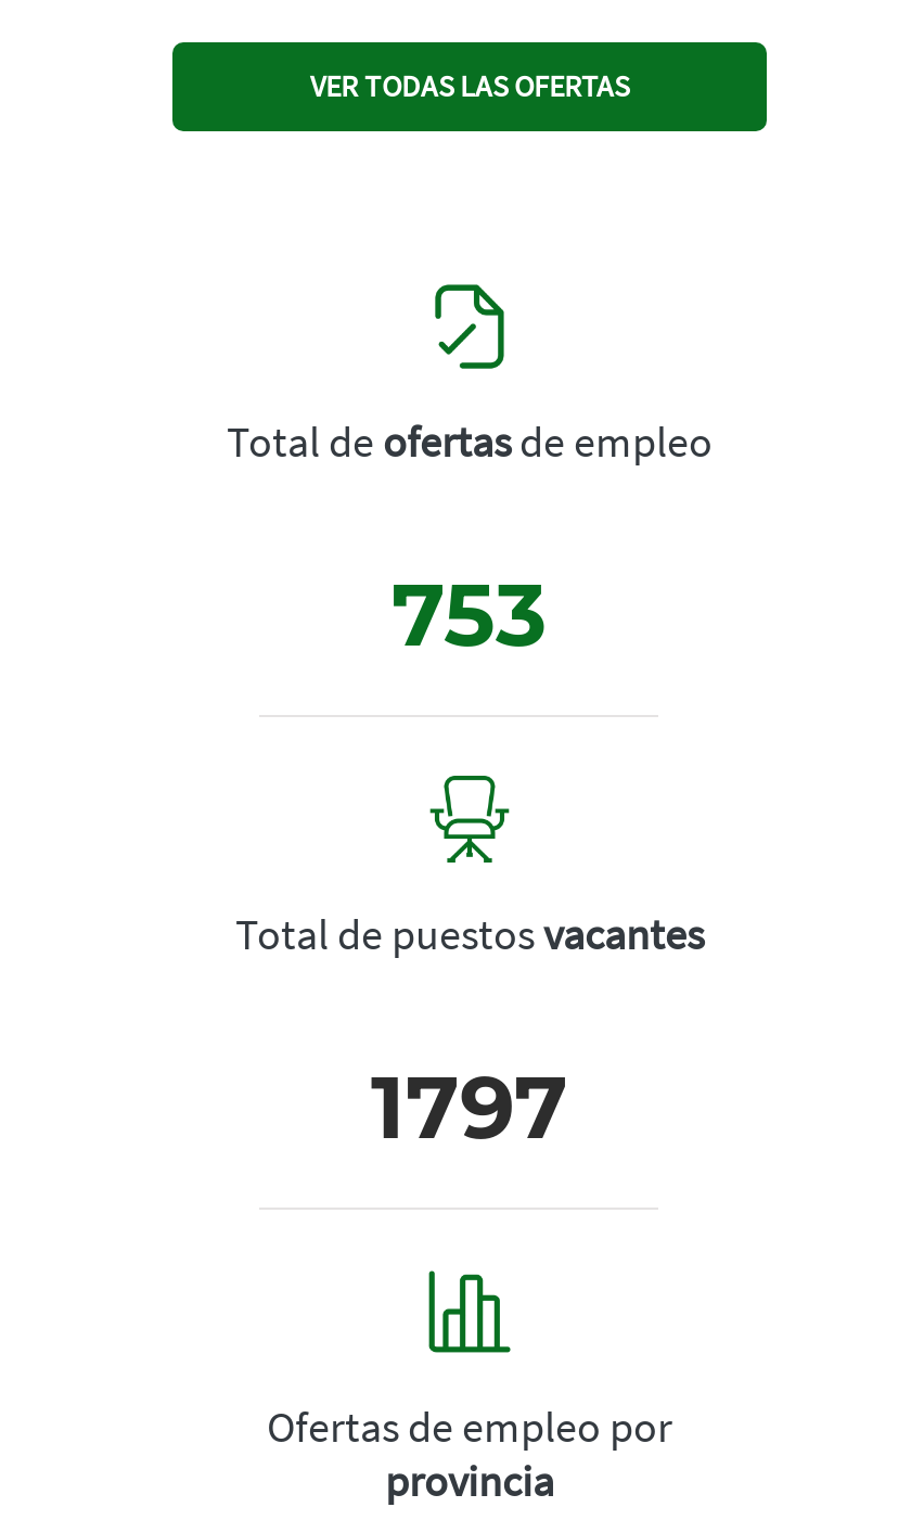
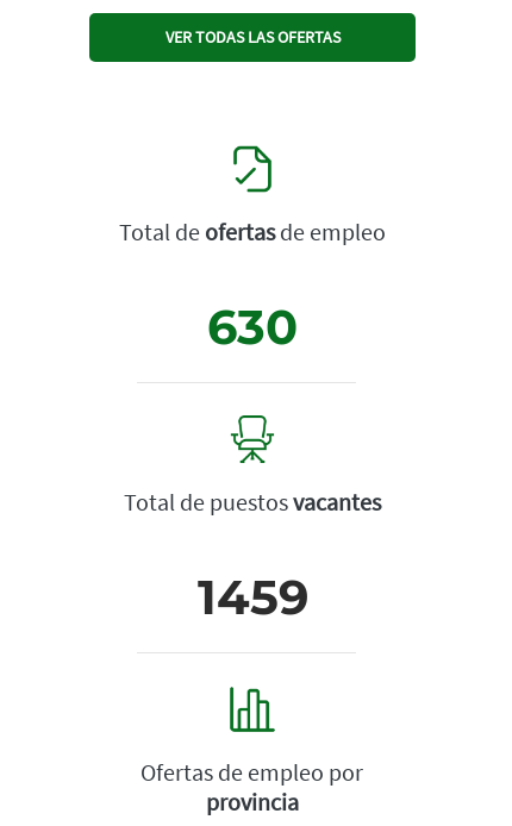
[392,561,548,668] 753 -> [207,298,298,356] 630
[371,1054,568,1160] 1797 -> [197,568,308,626] 1459

